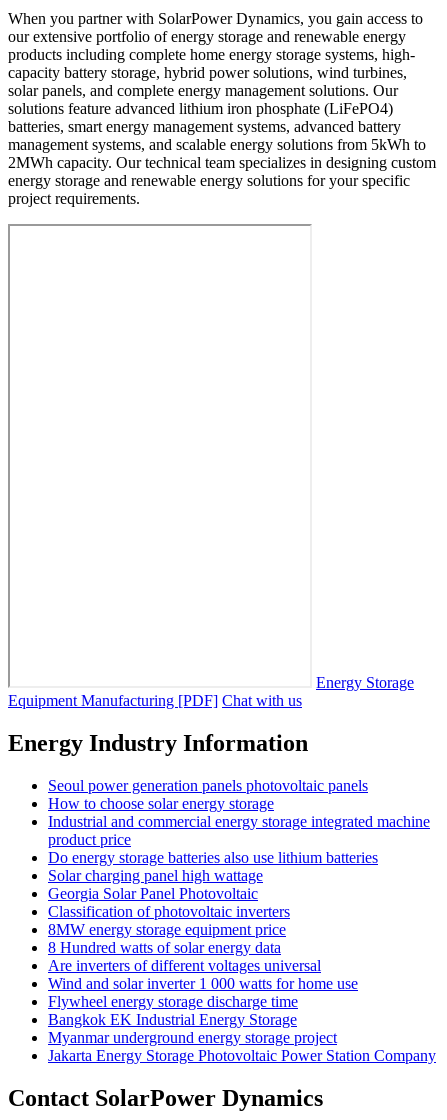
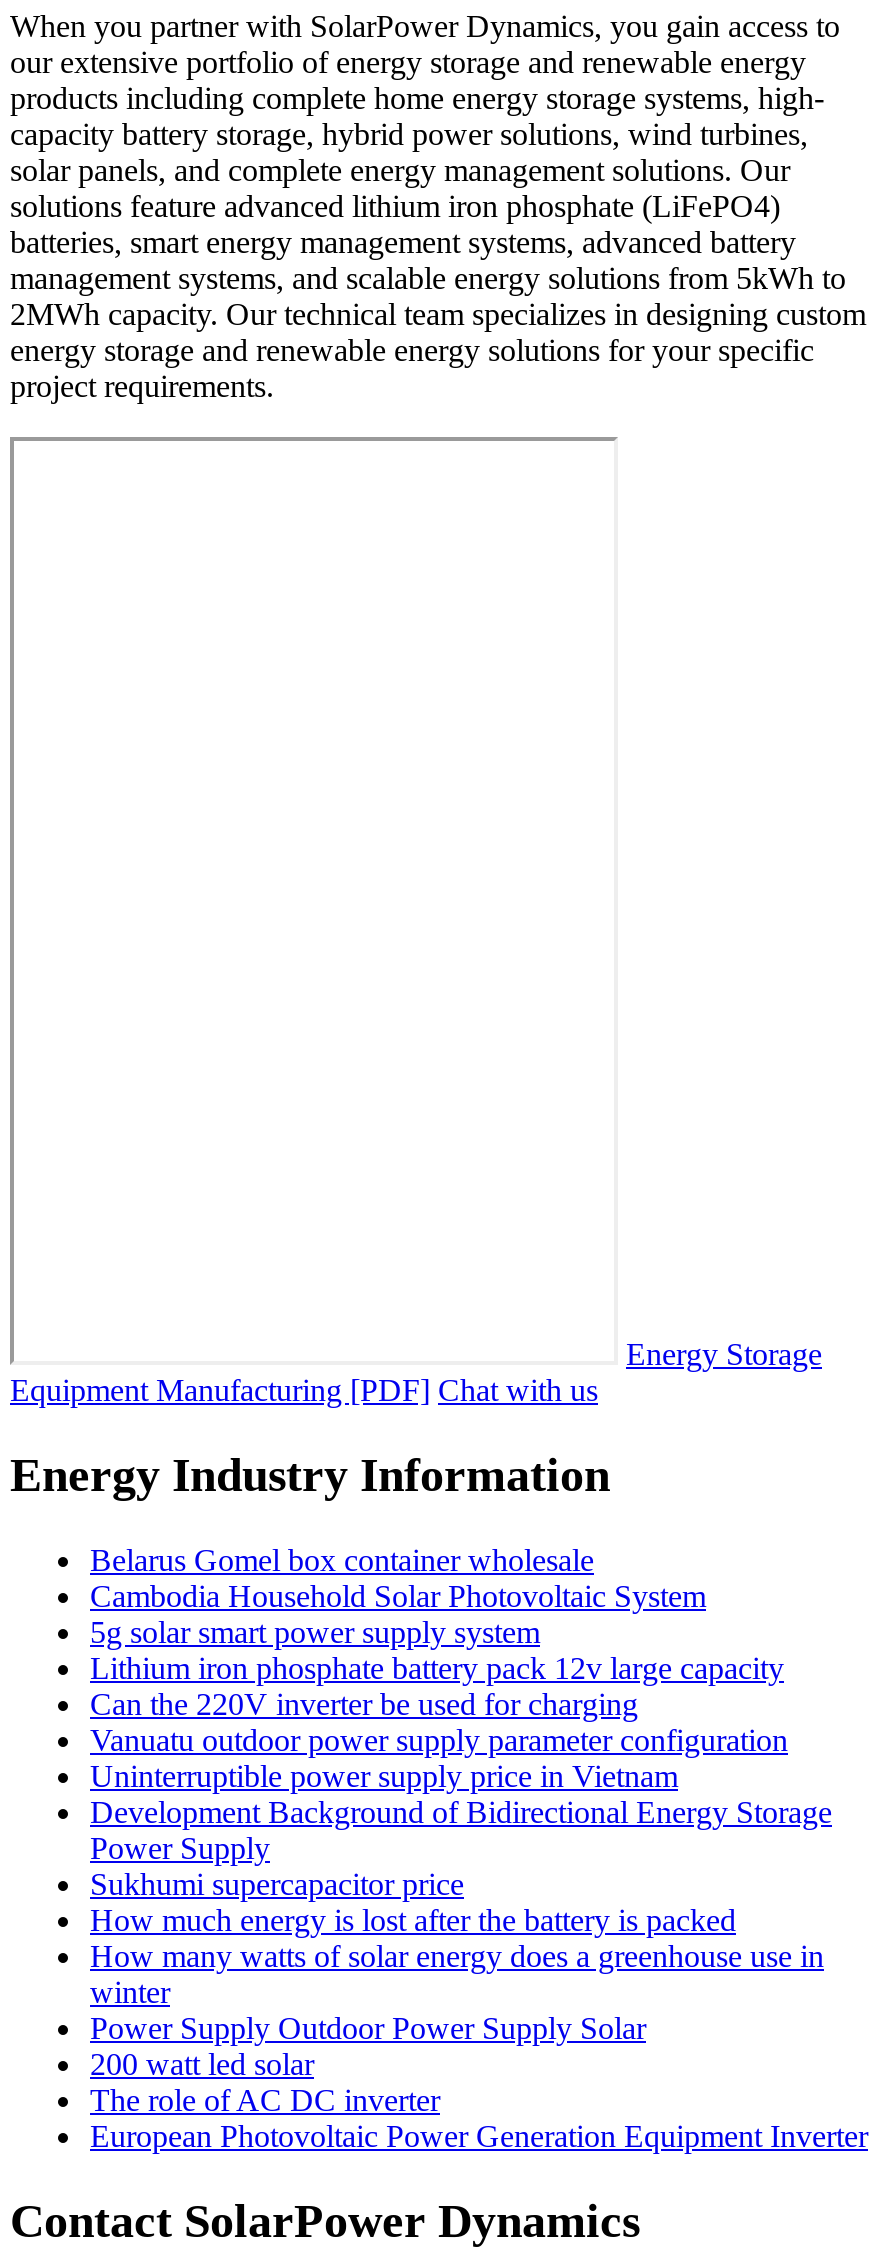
[48,777,436,1064] Seoul power generation panels photovoltaic panels | How to choose solar energy storage | Industrial and commercial energy storage integrated machine | product price | Do energy storage batteries also use lithium batteries | Solar charging panel high wattage | Georgia Solar Panel Photovoltaic | Classification of photovoltaic inverters | 8MW energy storage equipment price | 8 Hundred watts of solar energy data | Are inverters of different voltages universal | Wind and solar inverter 1 000 watts for home use | Flywheel energy storage discharge time | Bangkok EK Industrial Energy Storage | Myanmar underground energy storage project | Jakarta Energy Storage Photovoltaic Power Station Company -> [90,1543,868,2153] Belarus Gomel box container wholesale | Cambodia Household Solar Photovoltaic System | 5g solar smart power supply system | Lithium iron phosphate battery pack 12v large capacity | Can the 220V inverter be used for charging | Vanuatu outdoor power supply parameter configuration | Uninterruptible power supply price in Vietnam | Development Background of Bidirectional Energy Storage | Power Supply | Sukhumi supercapacitor price | How much energy is lost after the battery is packed | How many watts of solar energy does a greenhouse use in | winter | Power Supply Outdoor Power Supply Solar | 200 watt led solar | The role of AC DC inverter | European Photovoltaic Power Generation Equipment Inverter

